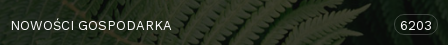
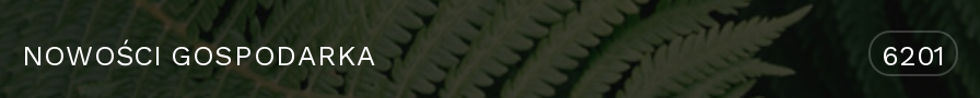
[400,18,432,33] 6203 -> [882,39,945,71] 6201

